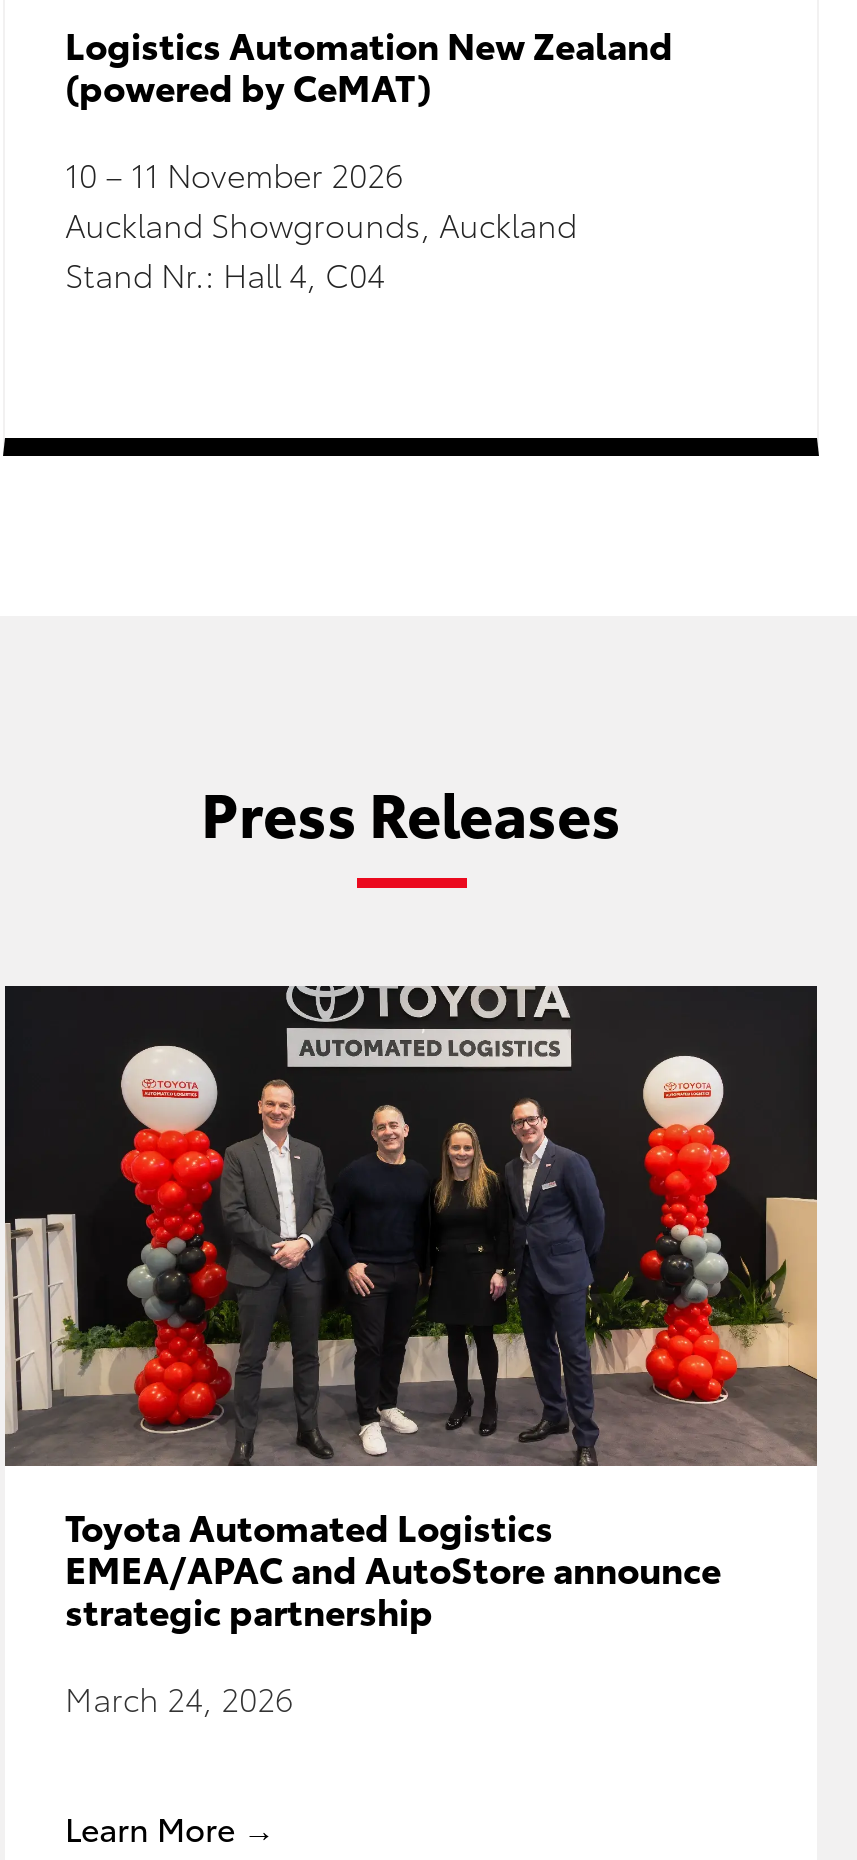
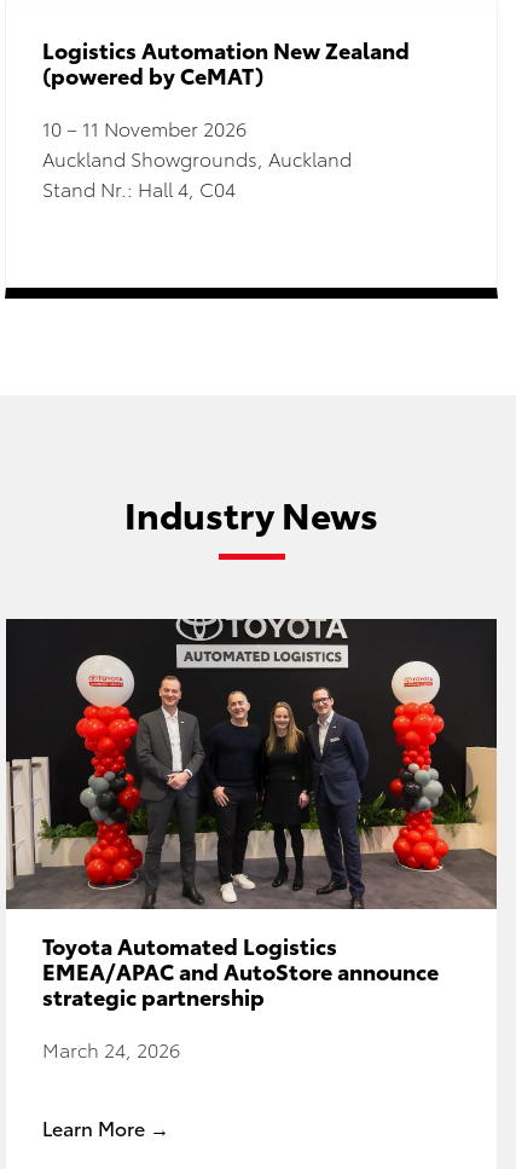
[201,768,621,854] Press Releases -> [124,487,378,539] Industry News

